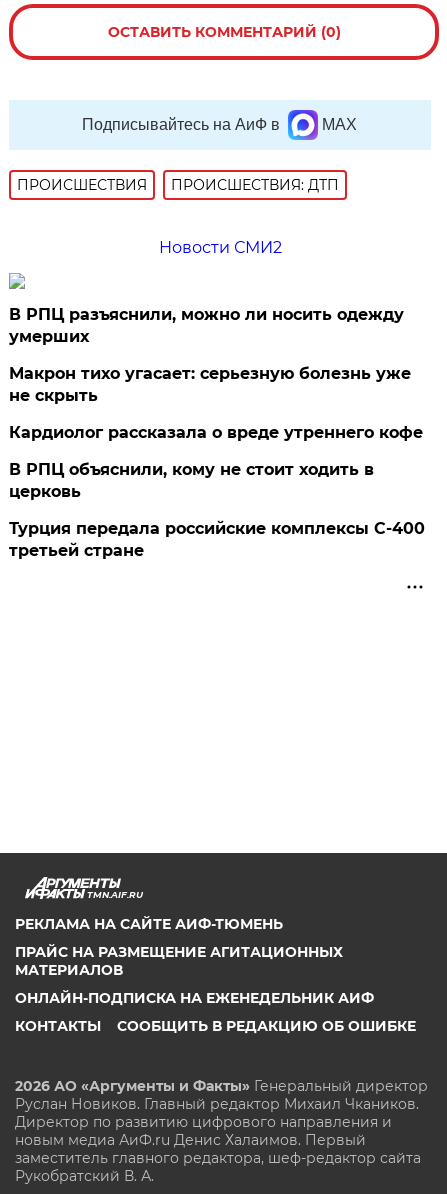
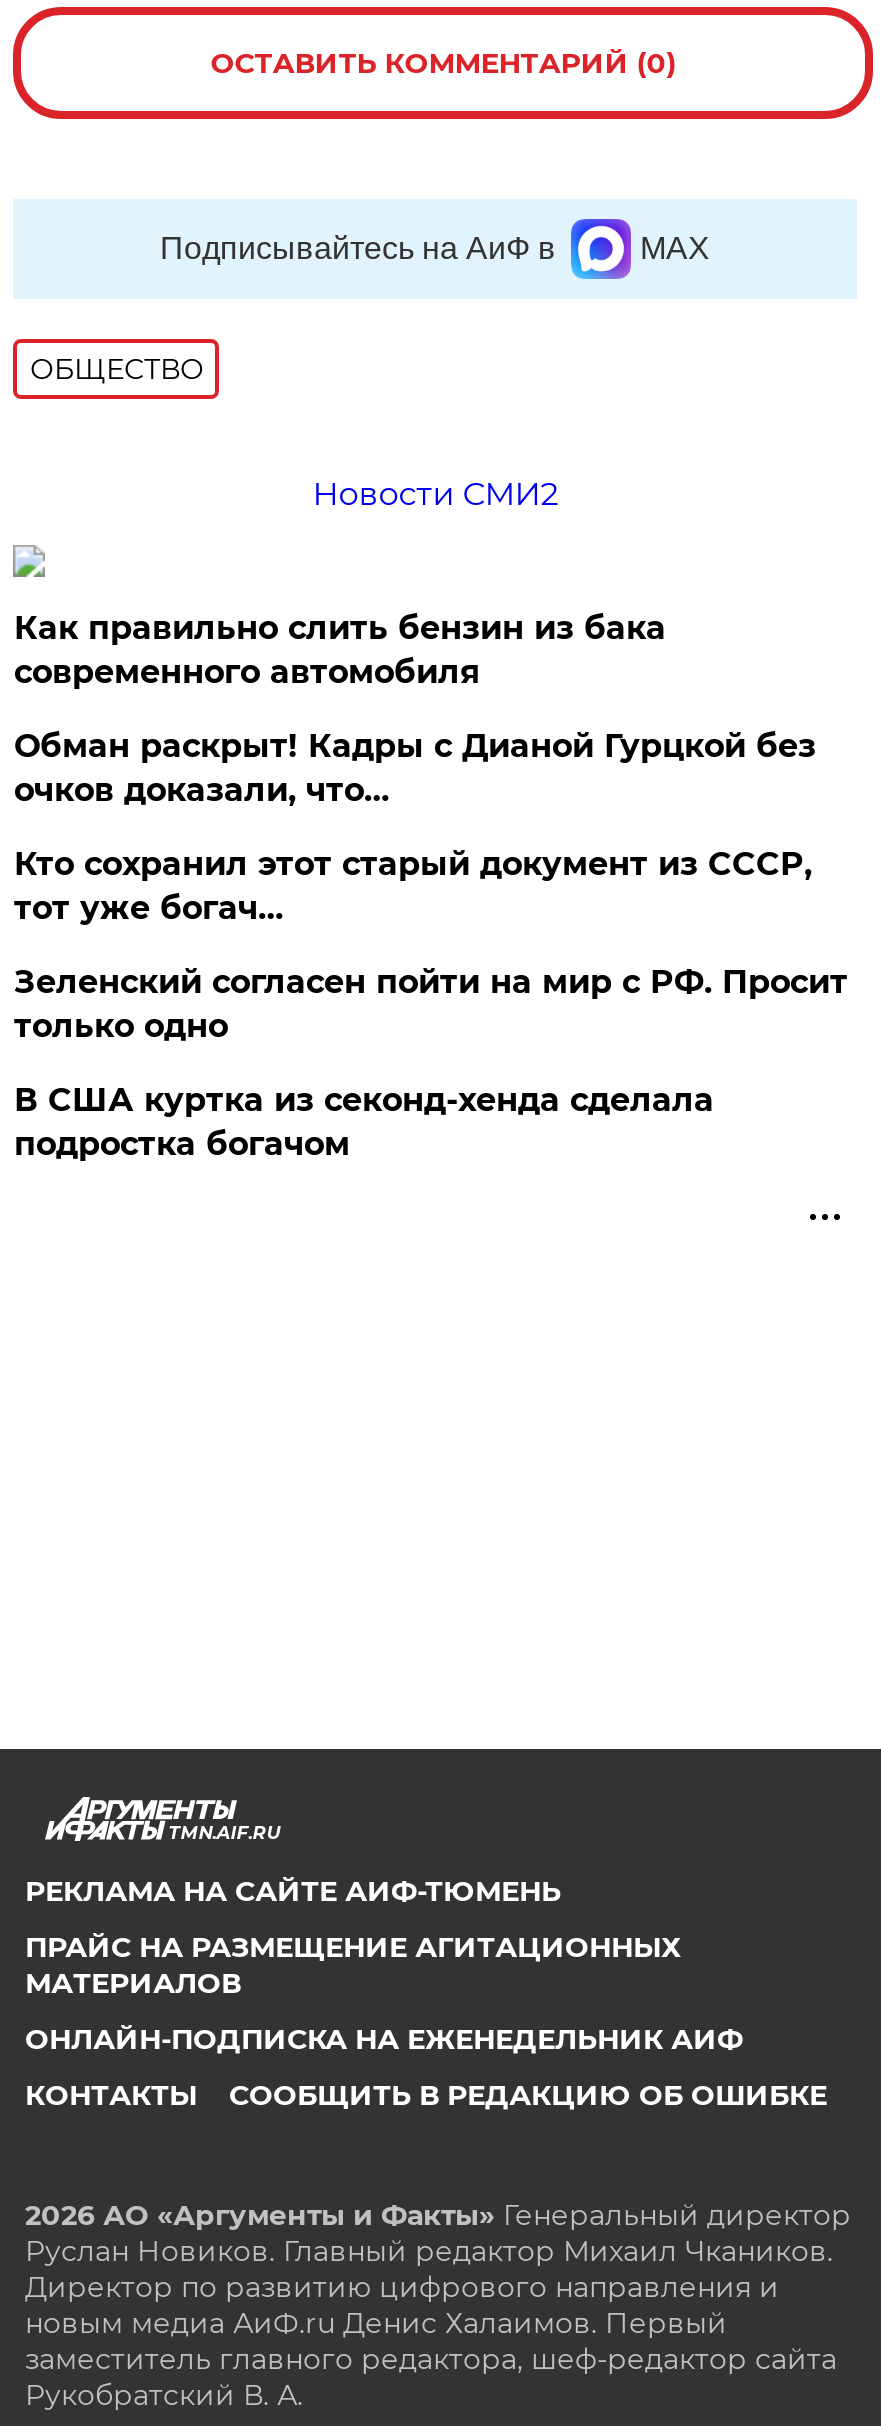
[17,176,339,194] ПРОИСШЕСТВИЯ | ПРОИСШЕСТВИЯ: ДТП -> [30,351,204,387] ОБЩЕСТВО
[9,305,404,346] В РПЦ разъяснили, можно ли носить одежду | умерших -> [14,609,666,691] Как правильно слить бензин из бака | современного автомобиля
[9,364,411,405] Макрон тихо угасает: серьезную болезнь уже | не скрыть -> [14,727,816,809] Обман раскрыт! Кадры с Дианой Гурцкой без | очков доказали, что…
[9,423,423,442] Кардиолог рассказала о вреде утреннего кофе -> [14,845,812,927] Кто сохранил этот старый документ из СССР, | тот уже богач…
[9,460,374,501] В РПЦ объяснили, кому не стоит ходить в | церковь -> [14,963,848,1045] Зеленский согласен пойти на мир с РФ. Просит | только одно
[9,519,425,560] Турция передала российские комплексы С-400 | третьей стране -> [14,1081,714,1163] В США куртка из секонд-хенда сделала | подростка богачом

